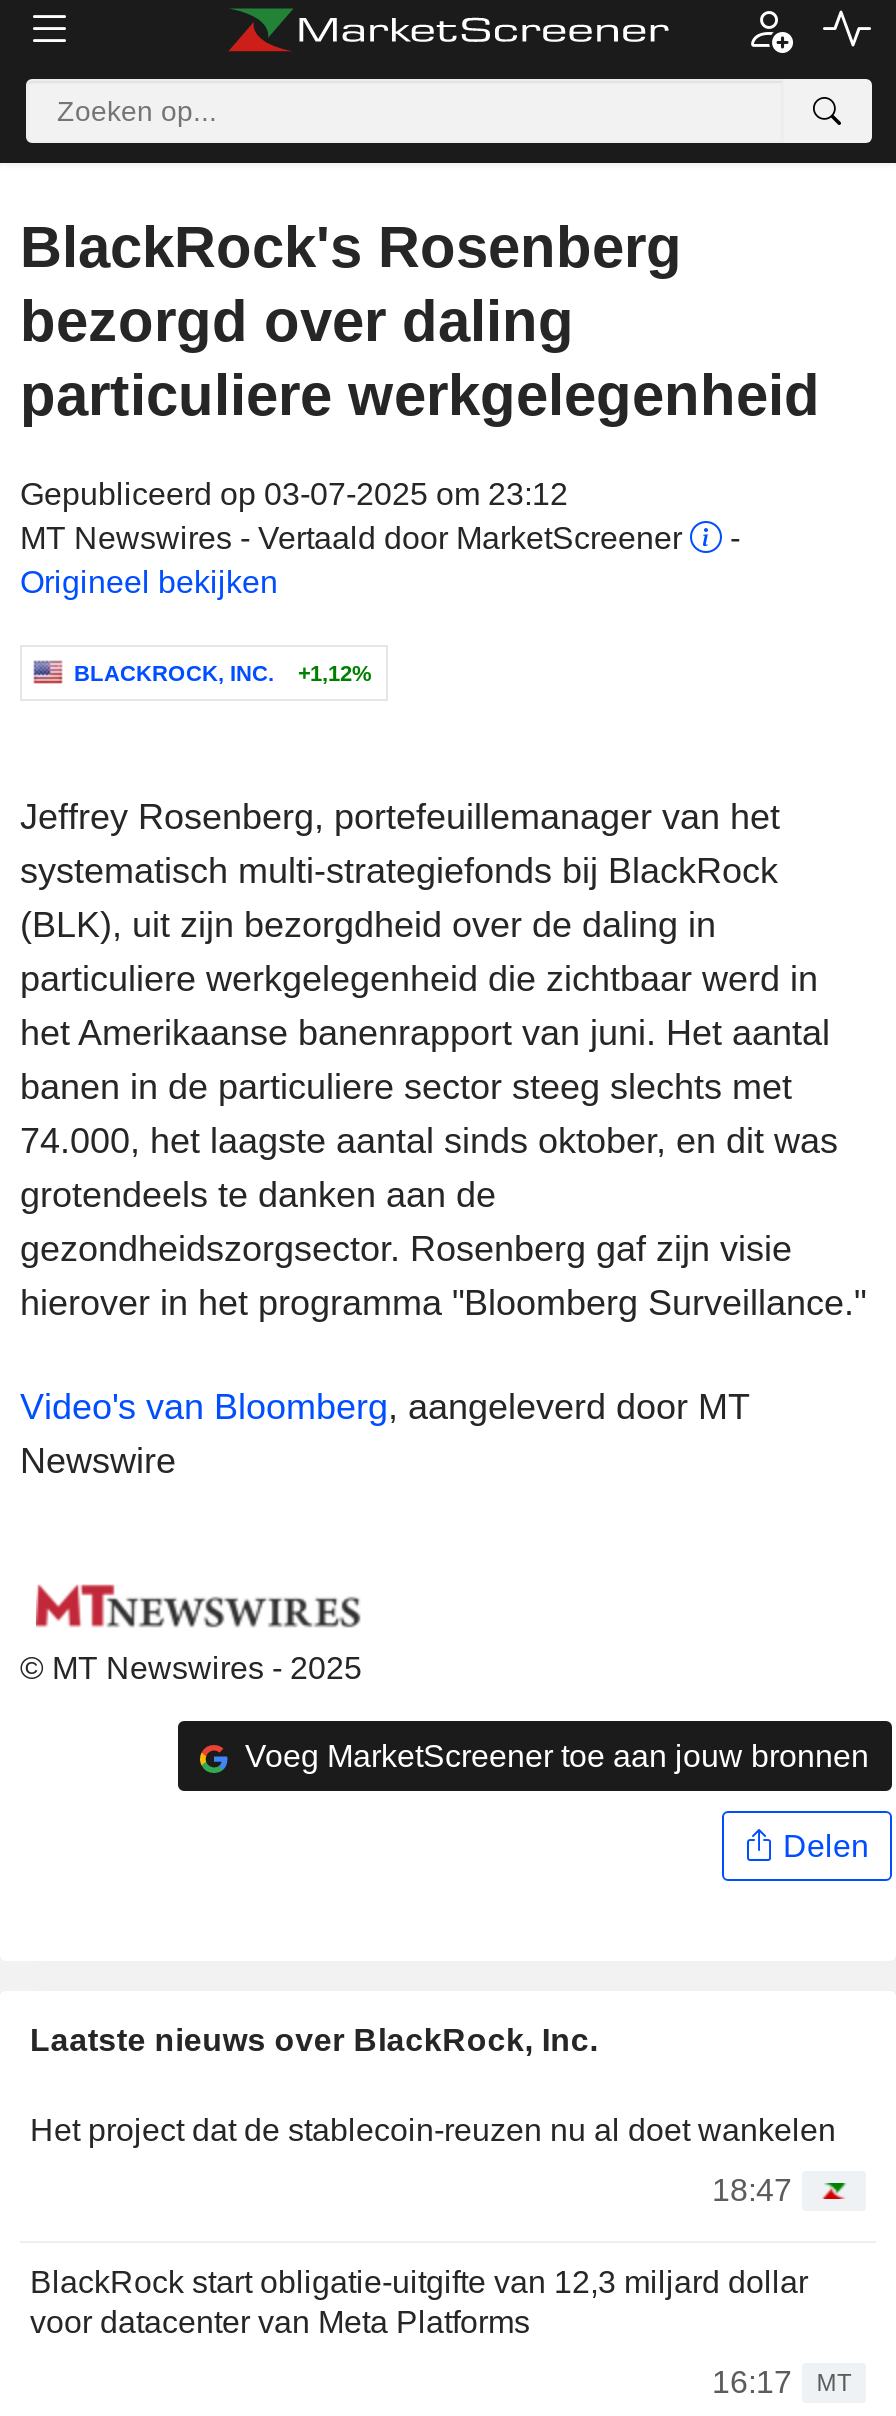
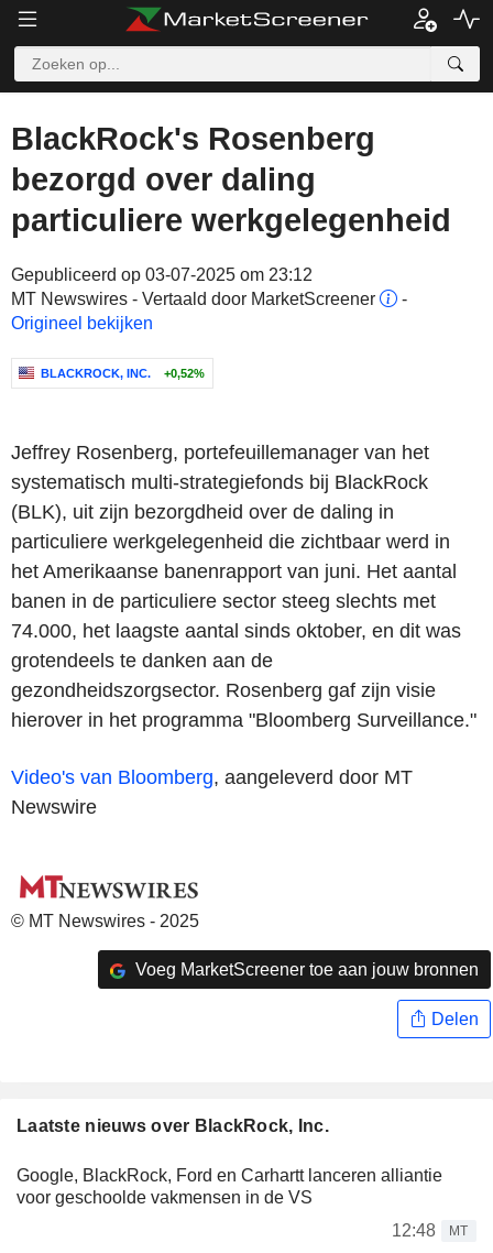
[74,661,372,685] BLACKROCK, INC. +1,12% -> [41,367,205,380] BLACKROCK, INC. +0,52%
[30,2114,836,2400] Het project dat de stablecoin-reuzen nu al doet wankelen | 18:47 | BlackRock start obligatie-uitgifte van 12,3 miljard dollar | voor datacenter van Meta Platforms | 16:17 -> [17,1166,442,1240] Google, BlackRock, Ford en Carhartt lanceren alliantie | voor geschoolde vakmensen in de VS | 12:48

